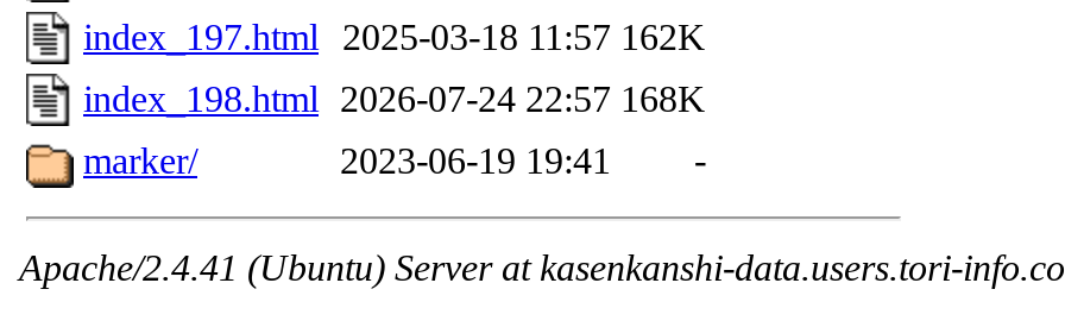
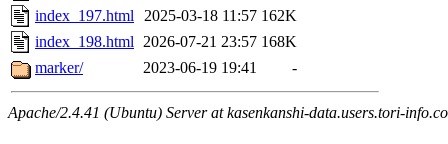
[83,79,706,120] index_198.html 2026-07-24 22:57 168K -> [35,33,297,50] index_198.html 2026-07-21 23:57 168K

